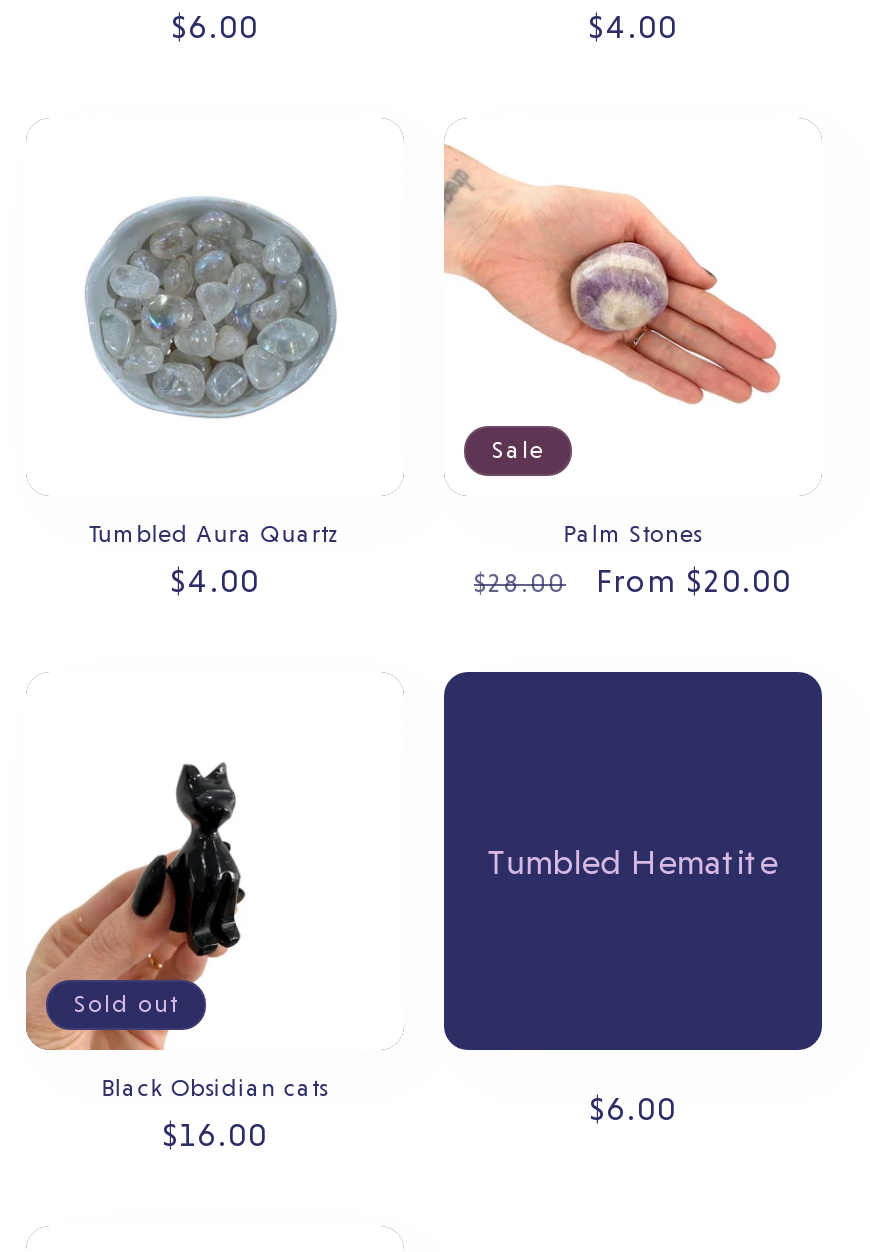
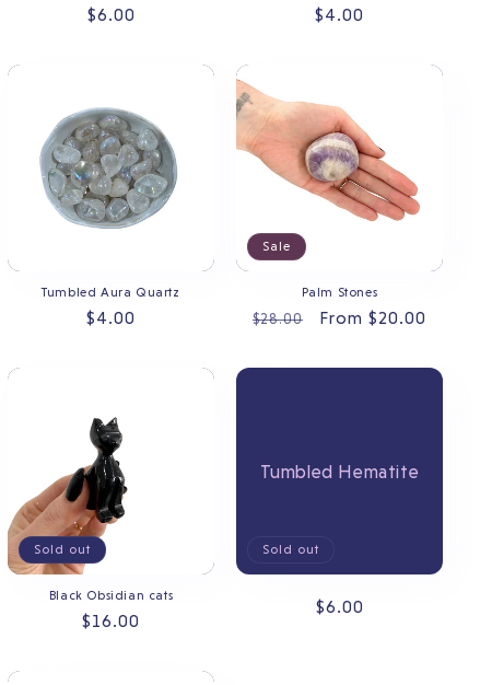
none -> [262,542,319,557] Sold out

